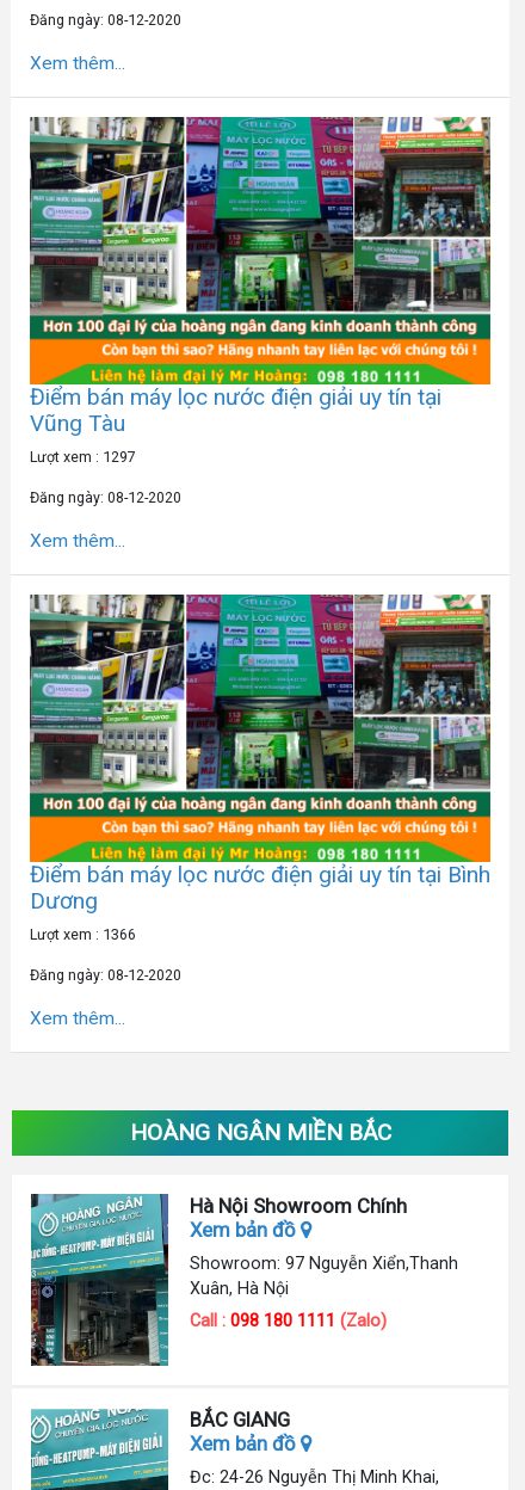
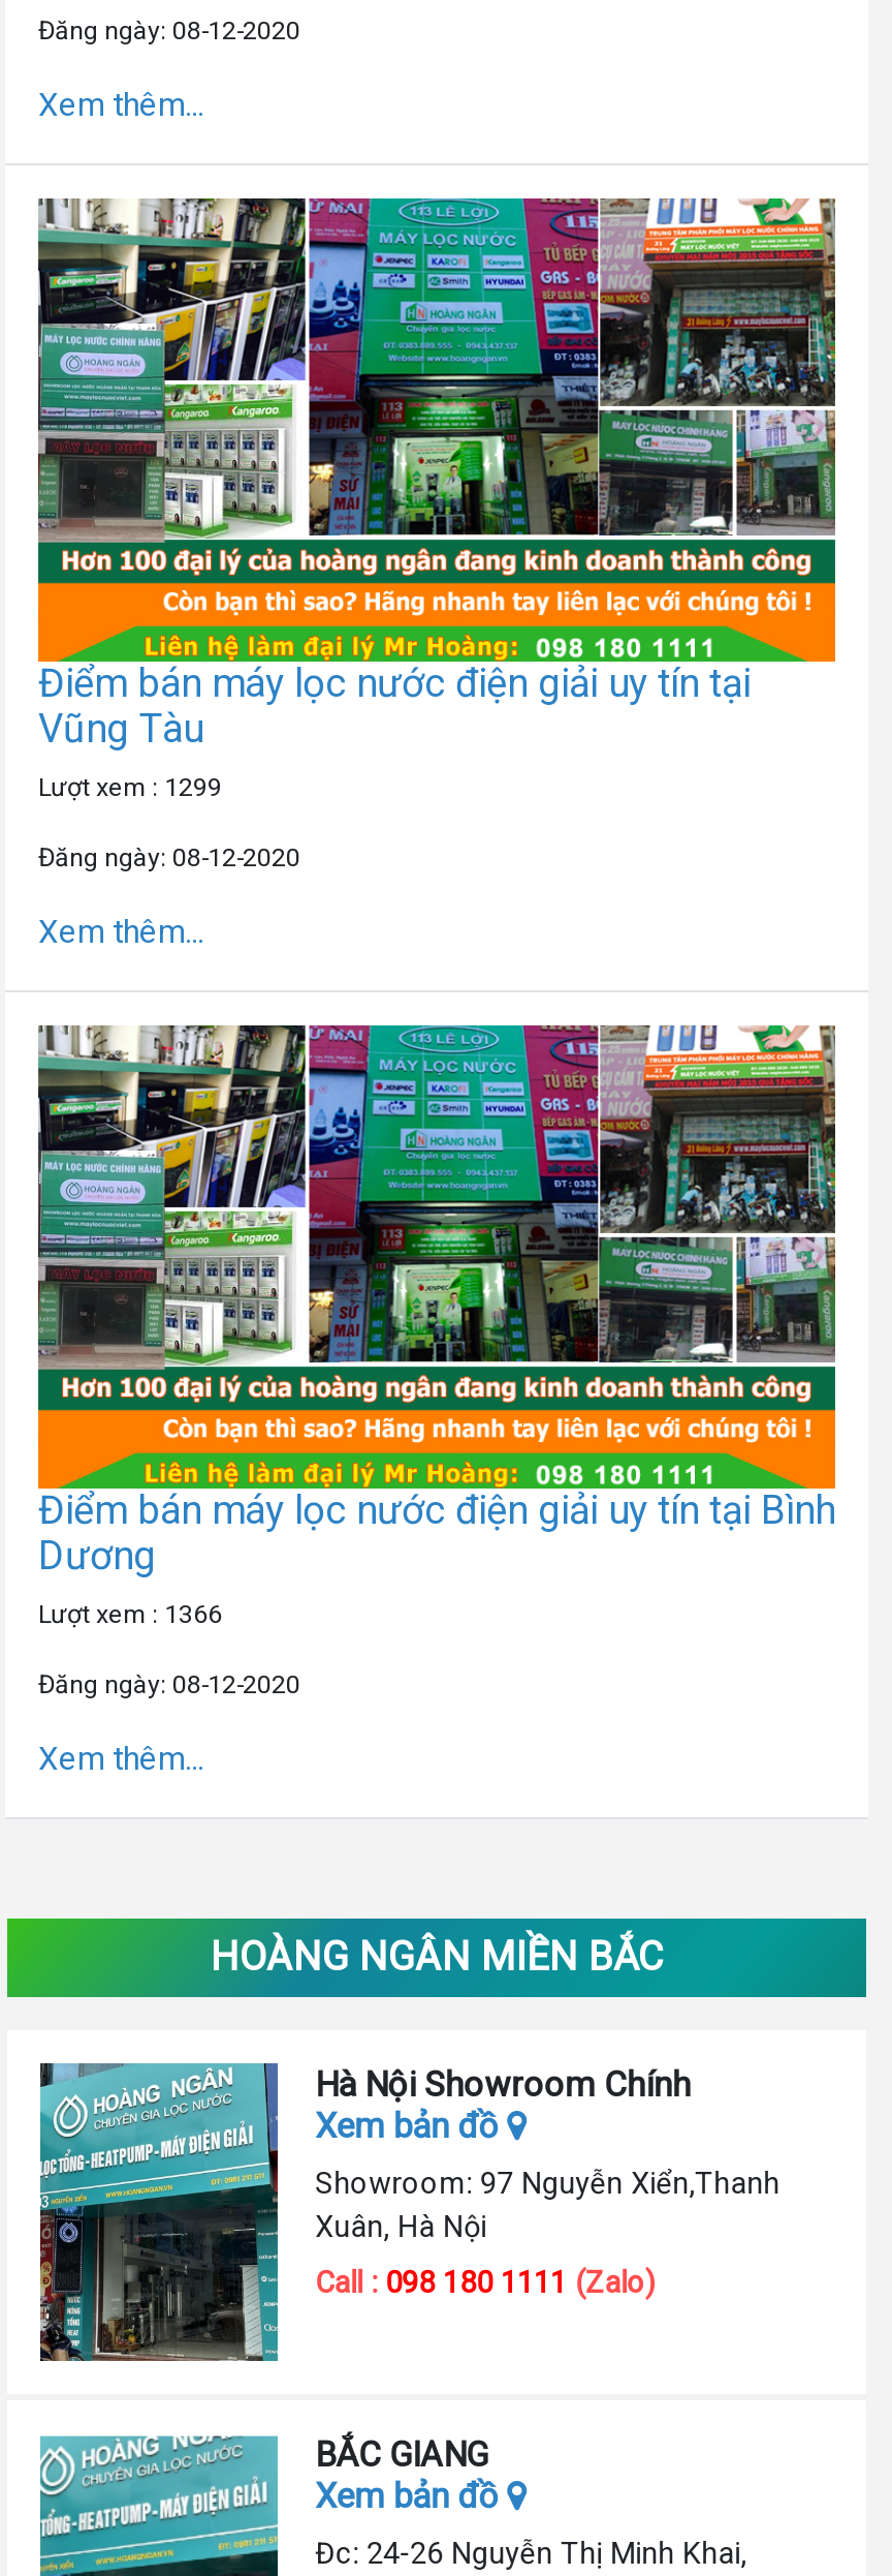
[30,448,136,466] Lượt xem : 1297 -> [38,772,222,803] Lượt xem : 1299

